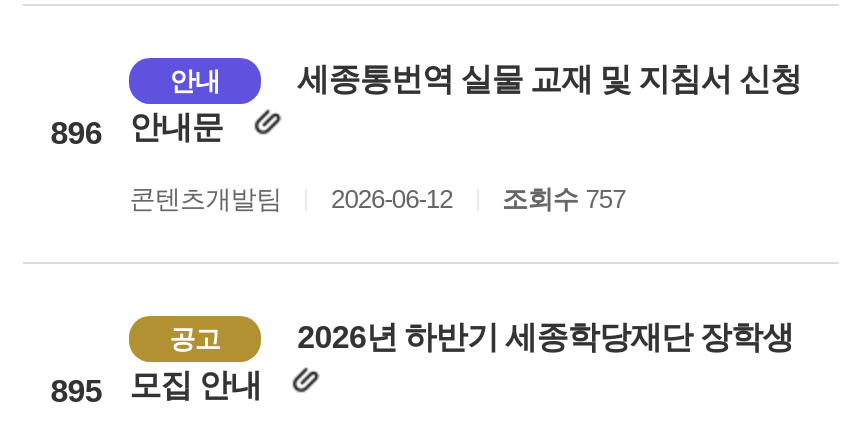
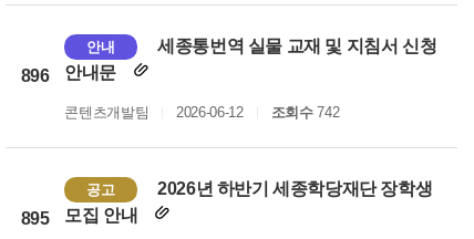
[129,184,625,214] 콘텐츠개발팀 2026-06-12 조회수 757 -> [64,104,339,121] 콘텐츠개발팀 2026-06-12 조회수 742

